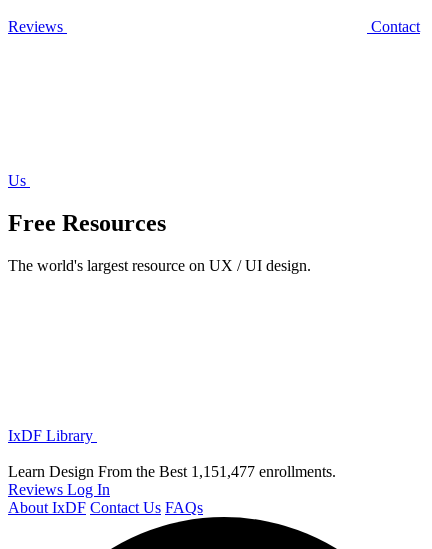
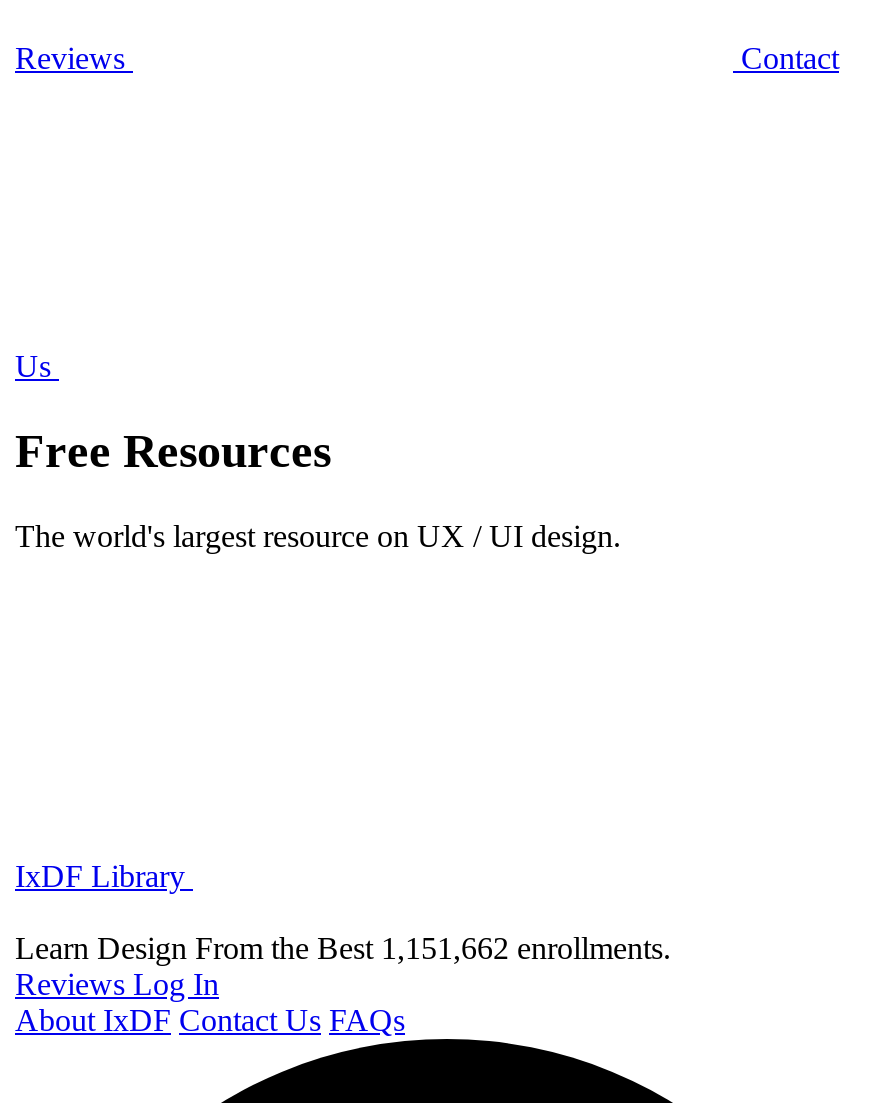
[8,463,336,480] Learn Design From the Best 1,151,477 enrollments. -> [15,930,671,964] Learn Design From the Best 1,151,662 enrollments.

